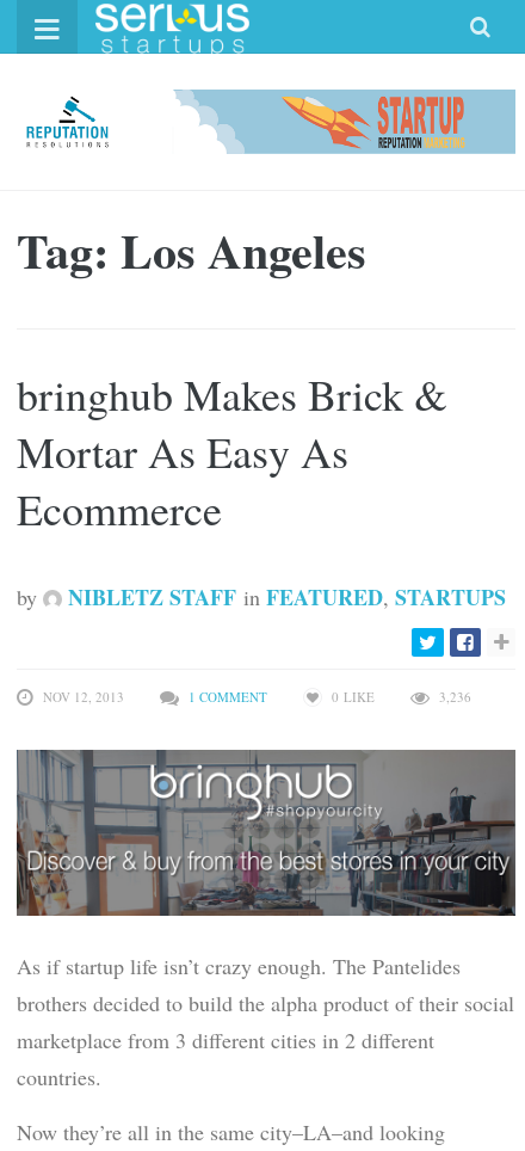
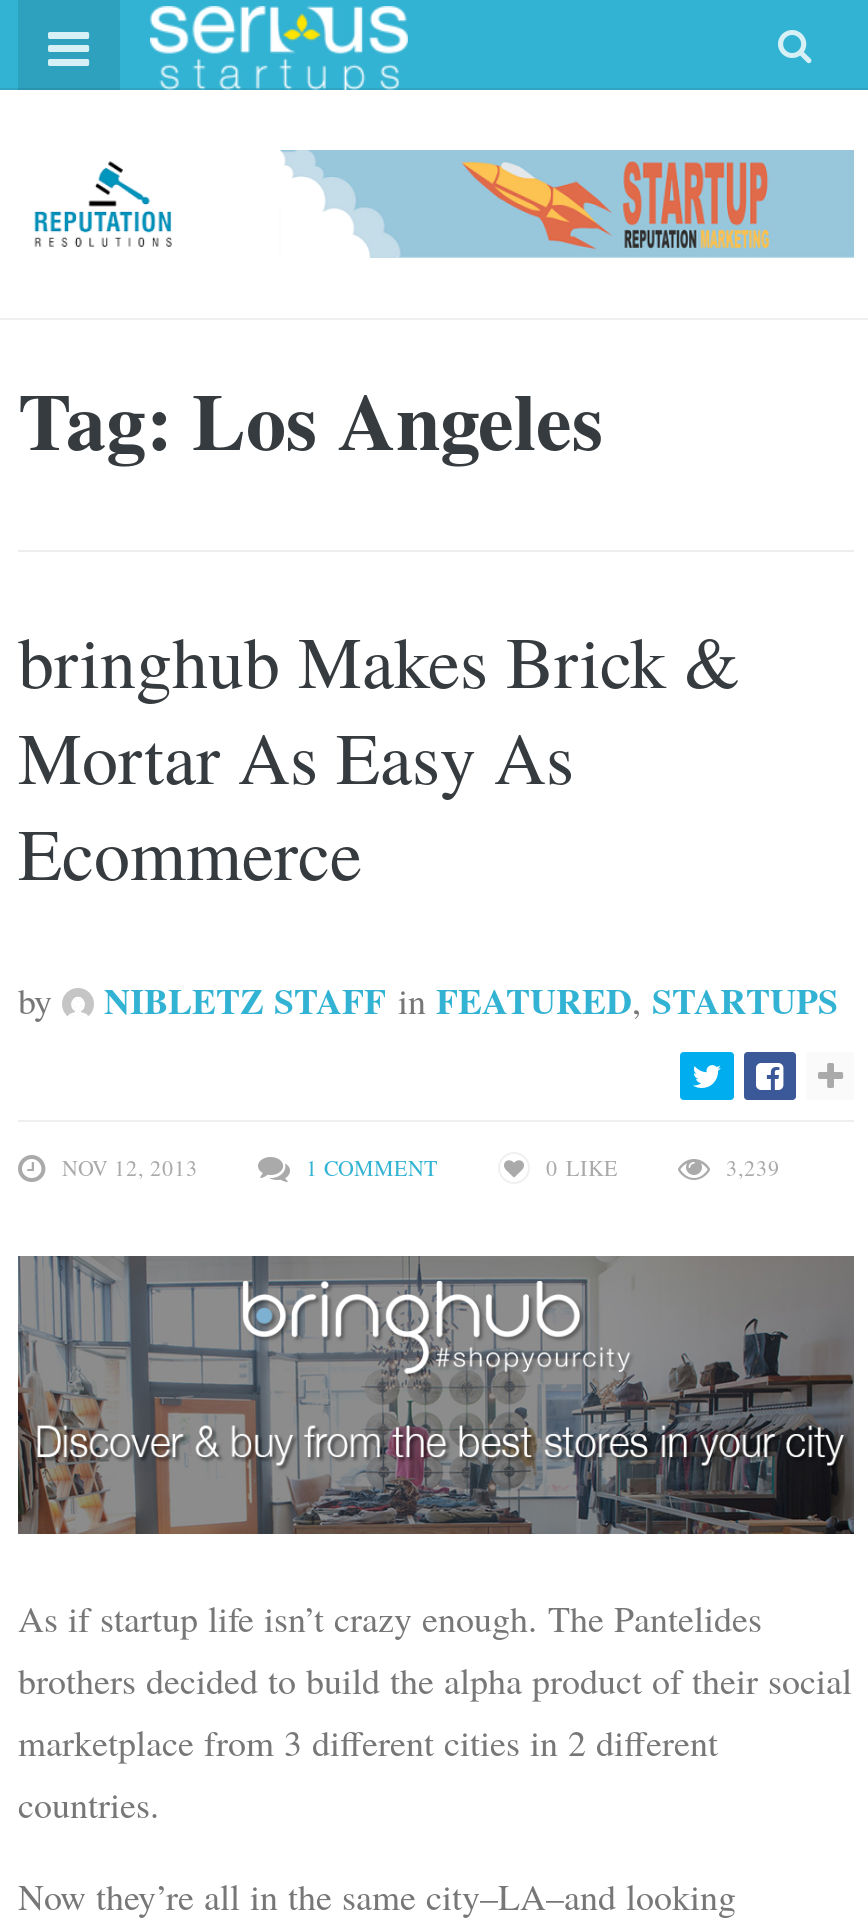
[436,687,471,705] 3,236 -> [720,1151,780,1181] 3,239

